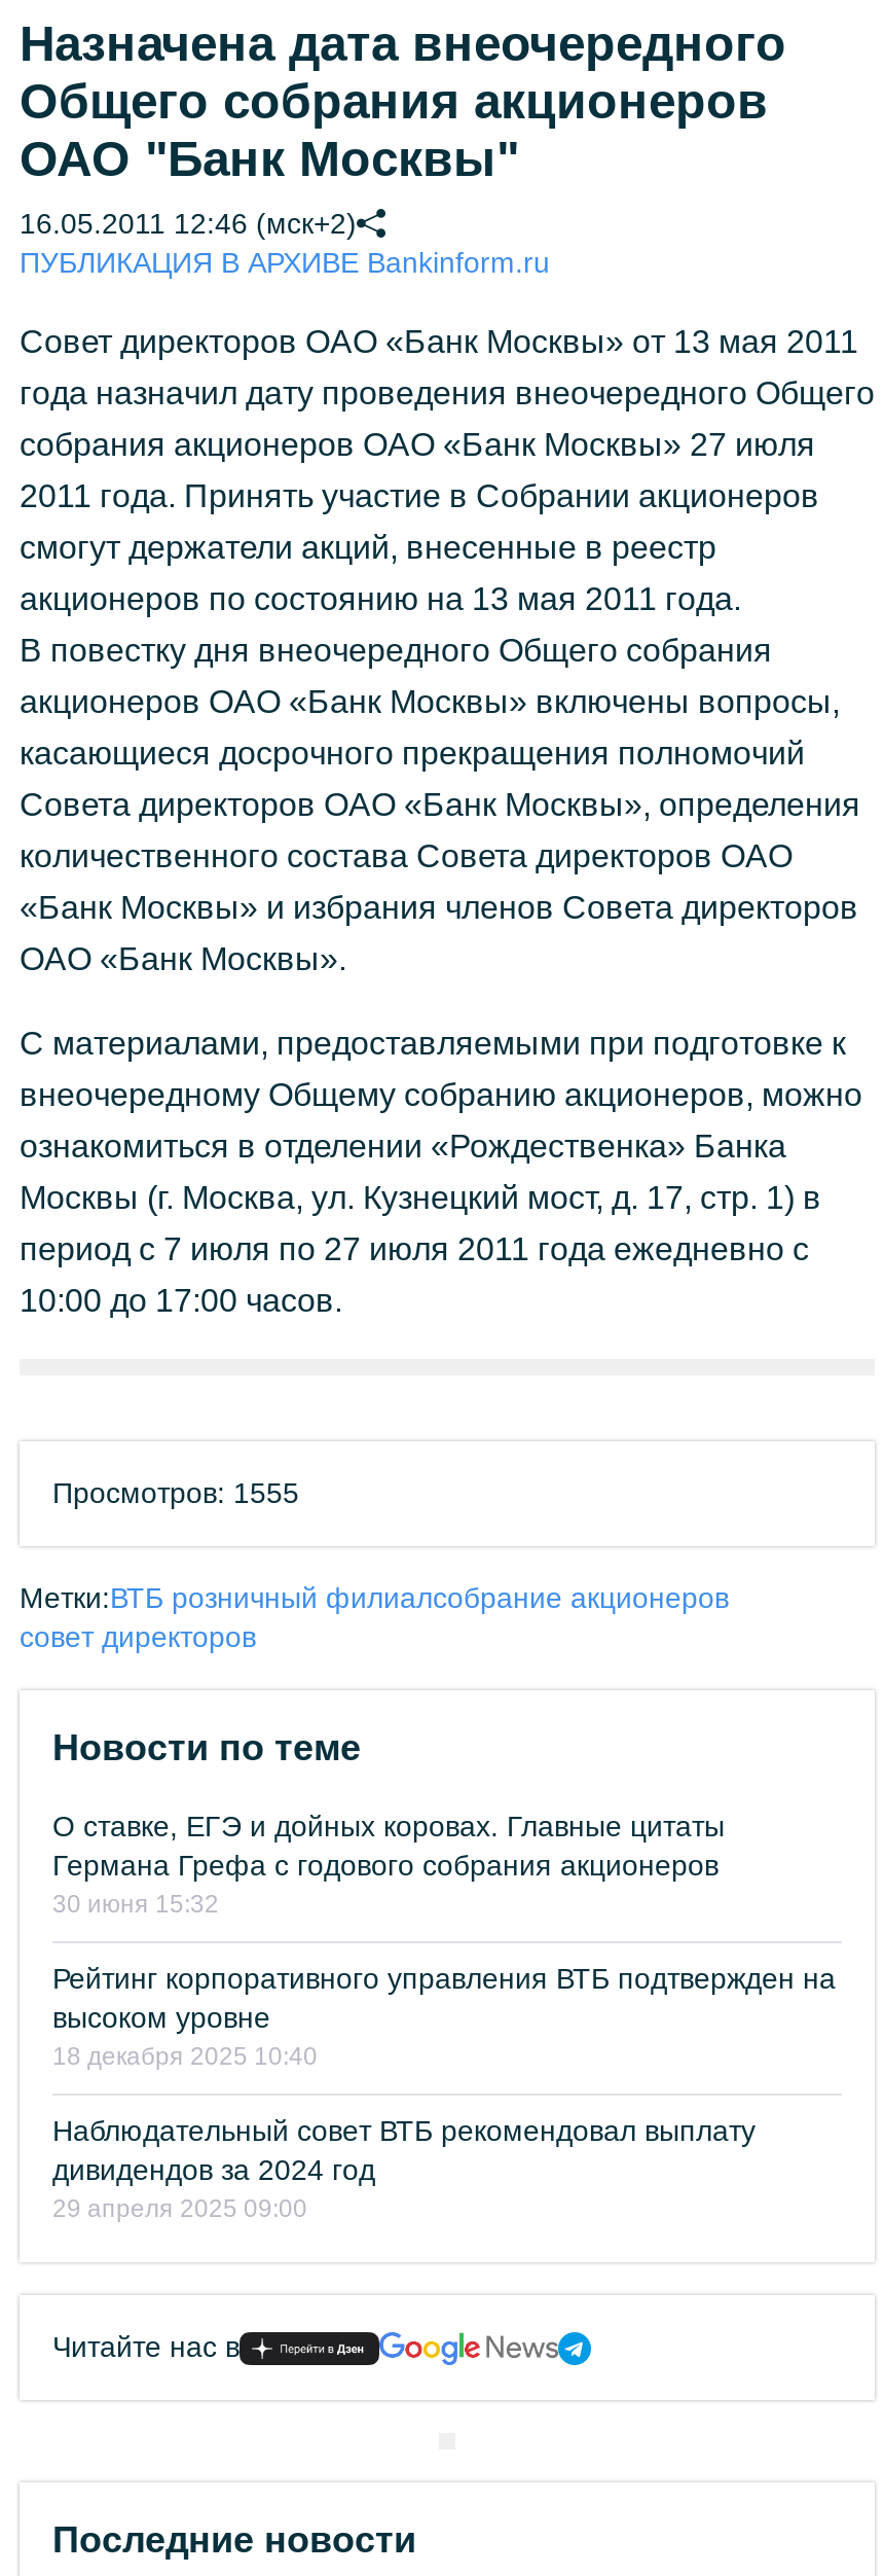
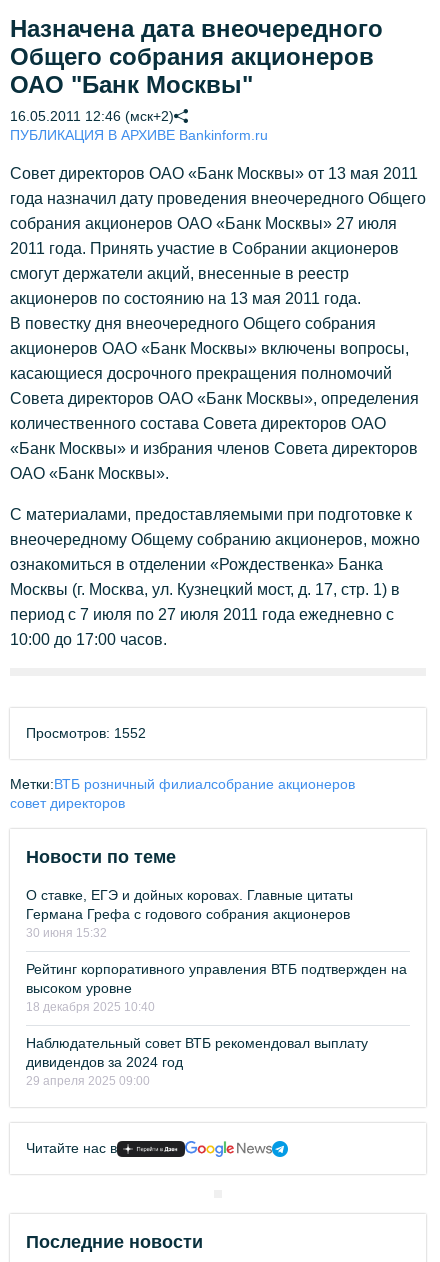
[52,1476,299,1509] Просмотров: 1555 -> [26,725,146,741] Просмотров: 1552

